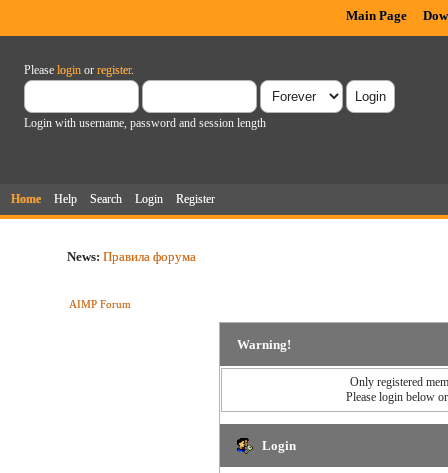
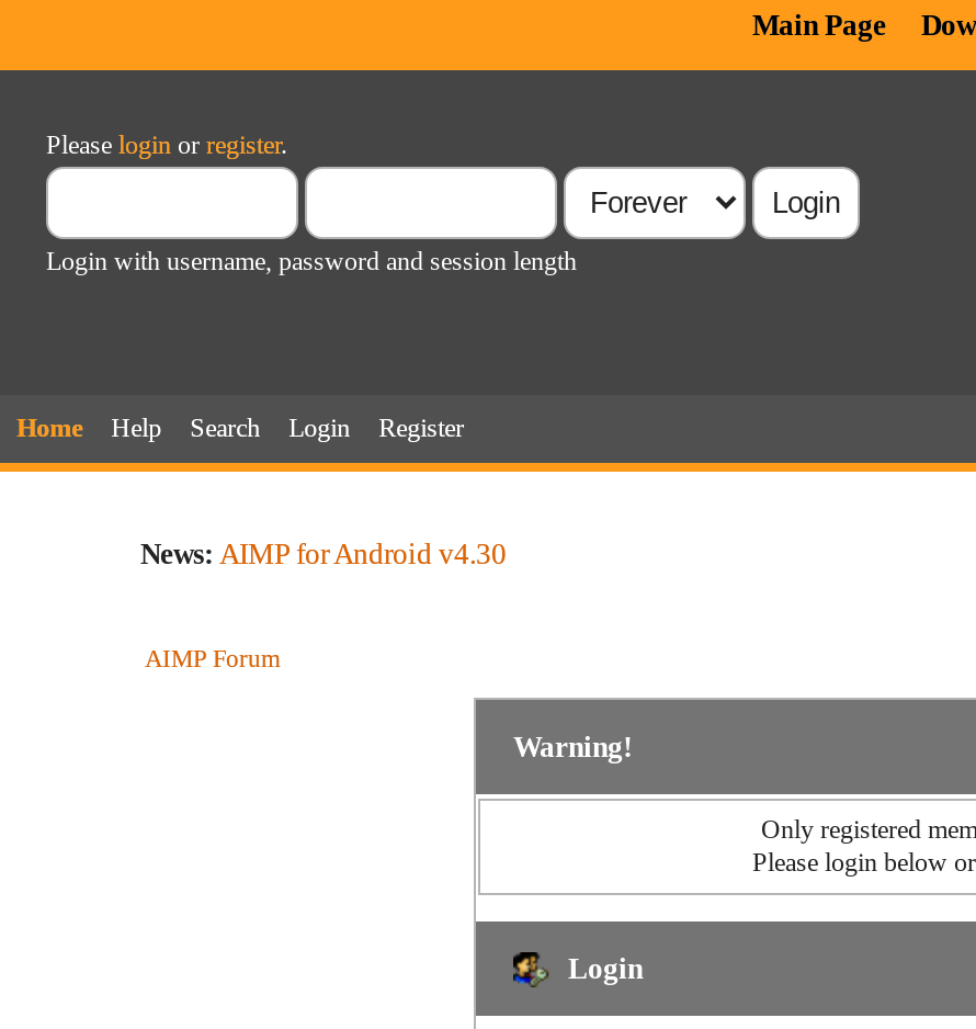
[67,249,196,264] News: Правила форума -> [140,538,507,570] News: AIMP for Android v4.30

